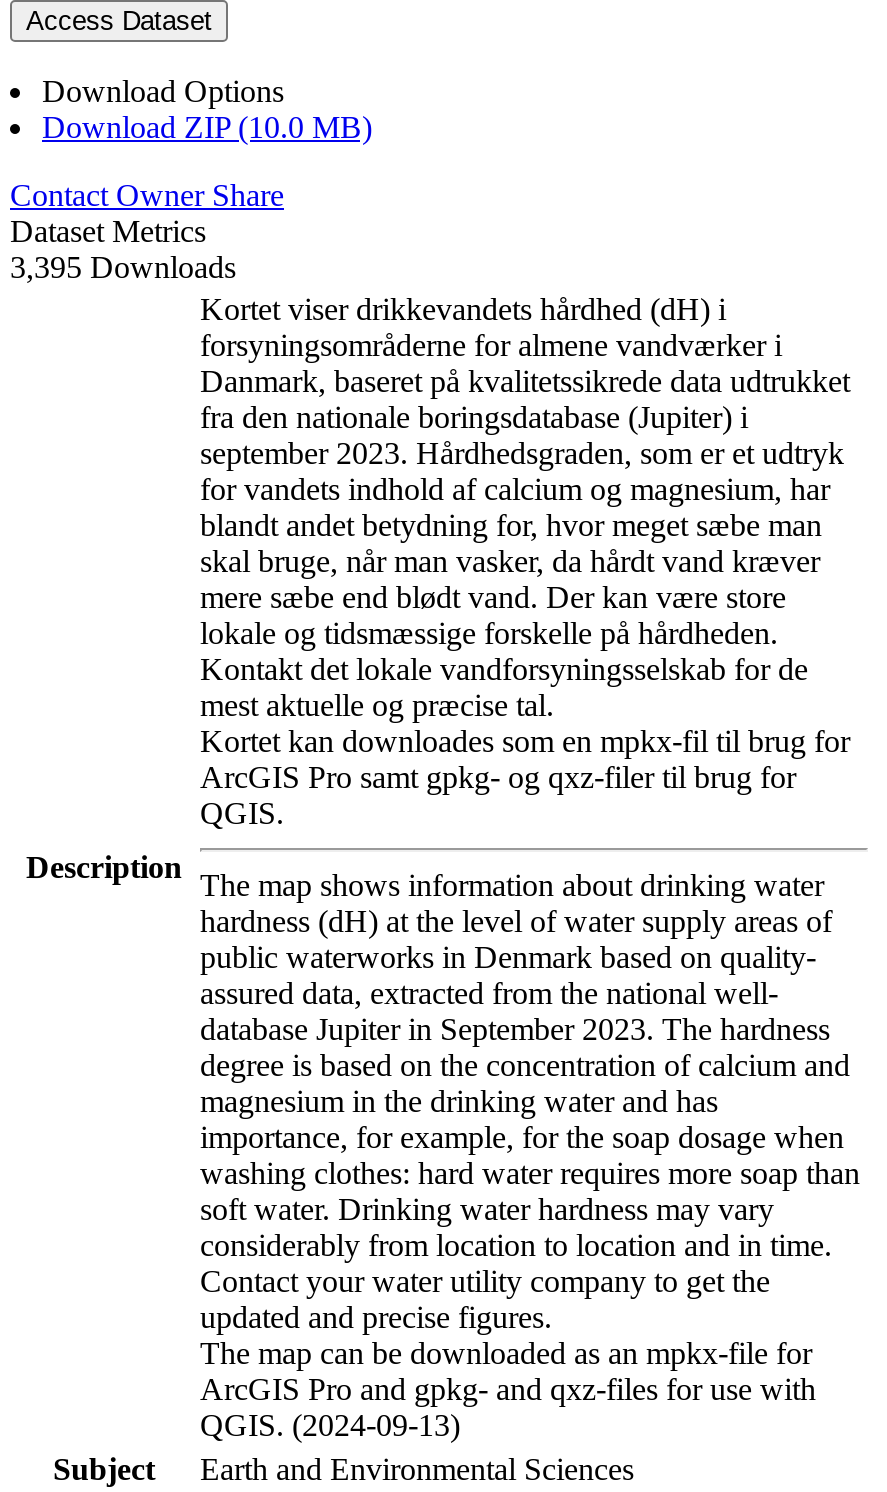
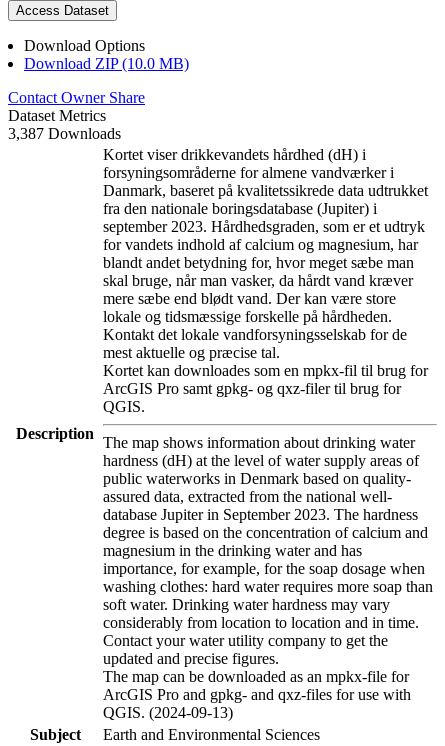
[10,249,236,283] 3,395 Downloads -> [8,125,121,142] 3,387 Downloads

